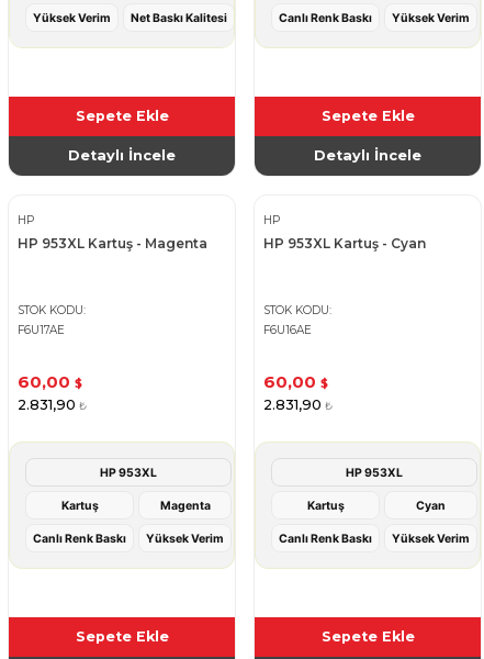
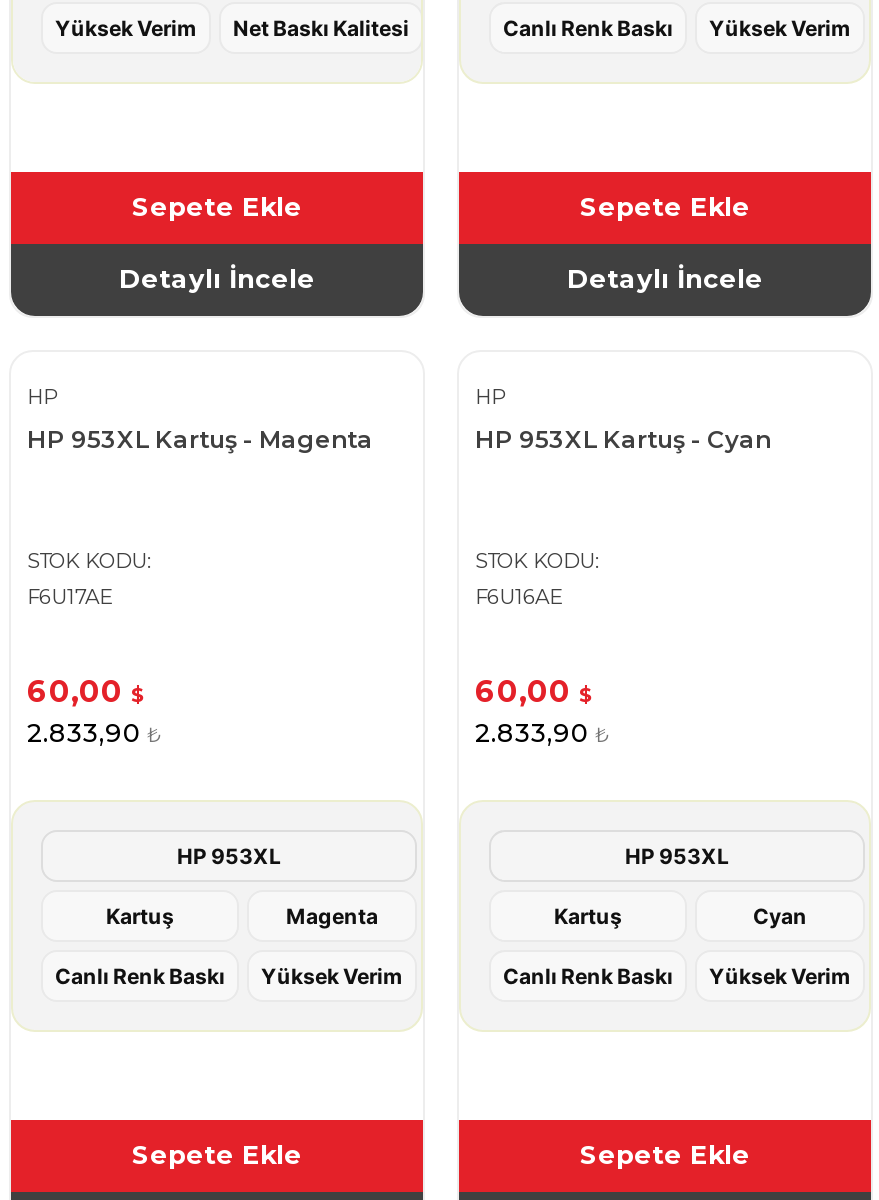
[18,396,87,413] 2.831,90 ₺ -> [27,717,161,747] 2.833,90 ₺
[263,396,333,413] 2.831,90 ₺ -> [475,717,609,747] 2.833,90 ₺

